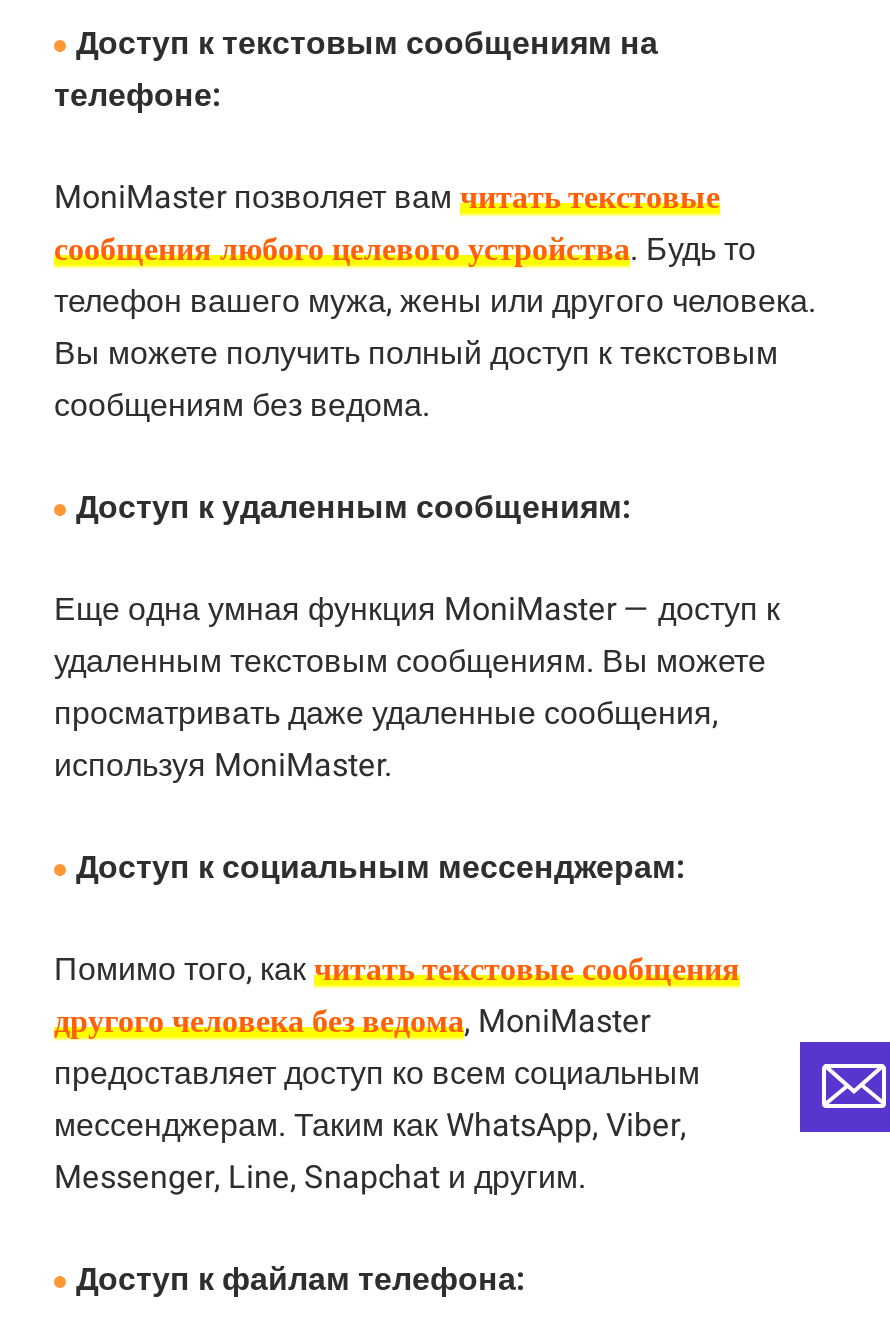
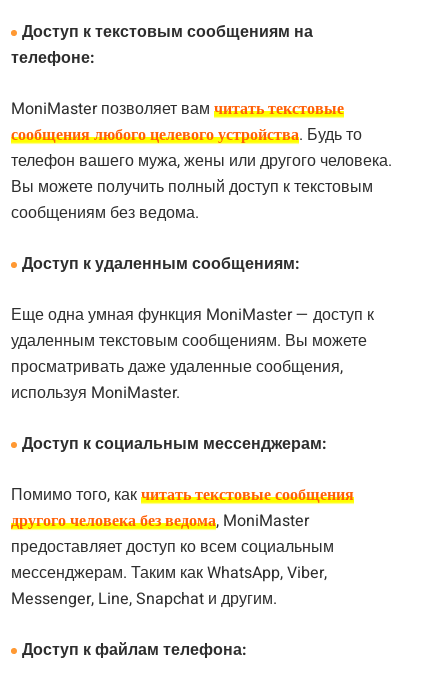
[798,1040,884,1134] [image] -> none

